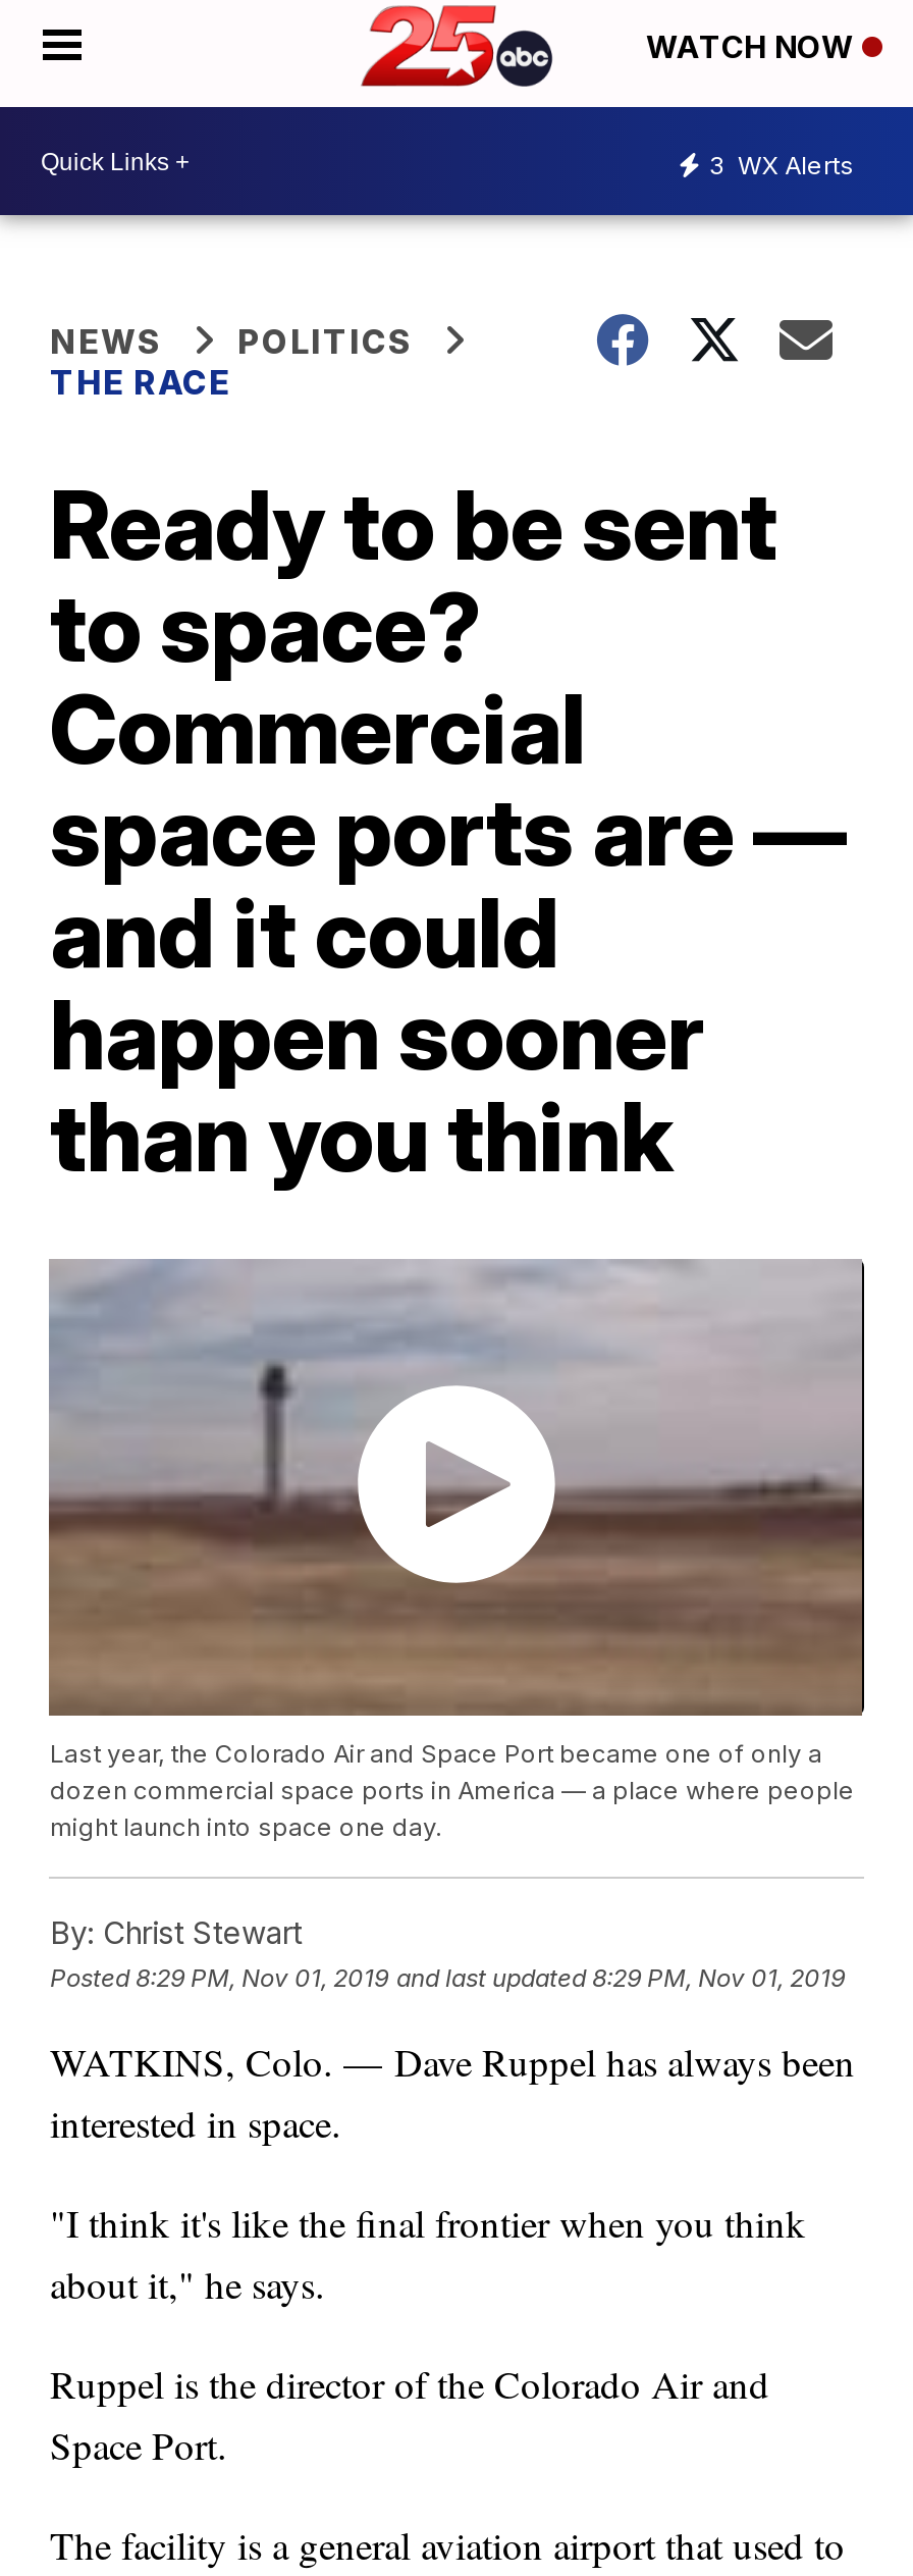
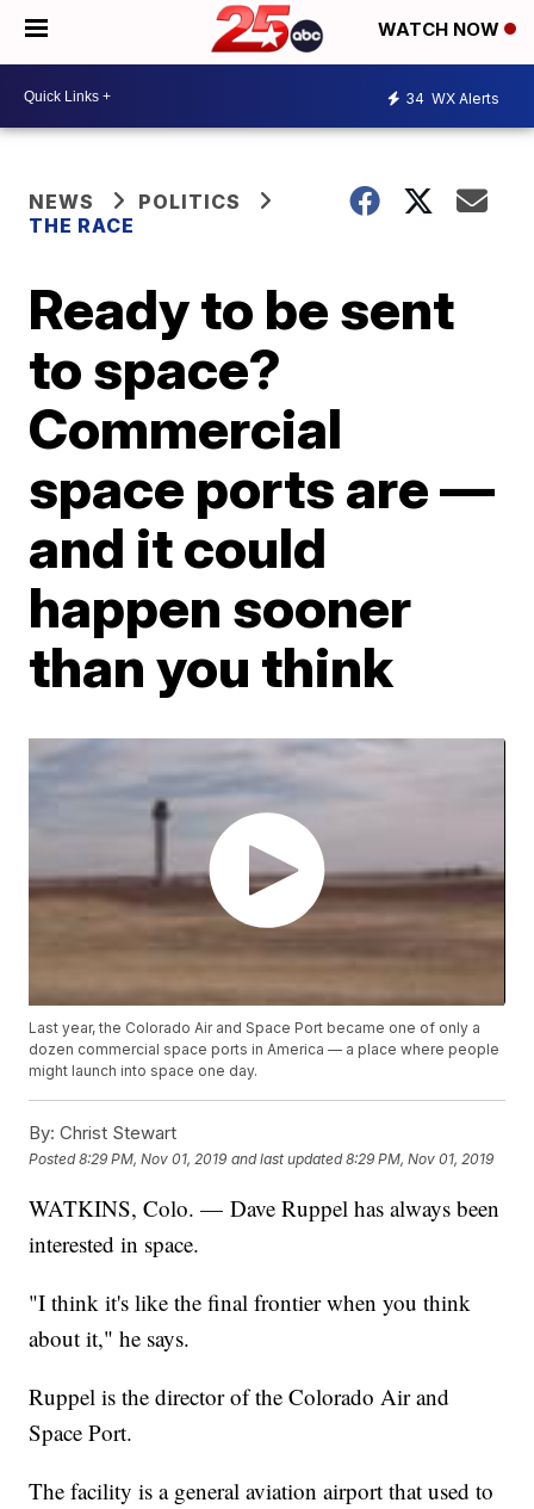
[709,149,854,179] 3 WX Alerts -> [405,89,499,107] 34 WX Alerts

